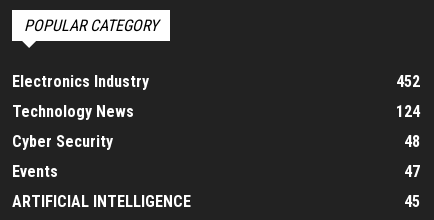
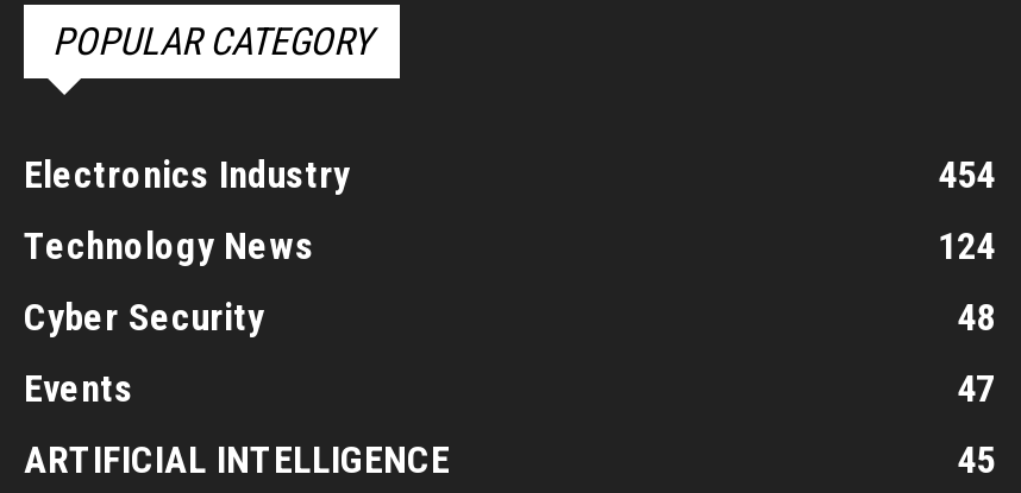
[396,72,420,91] 452 -> [938,151,995,196] 454

